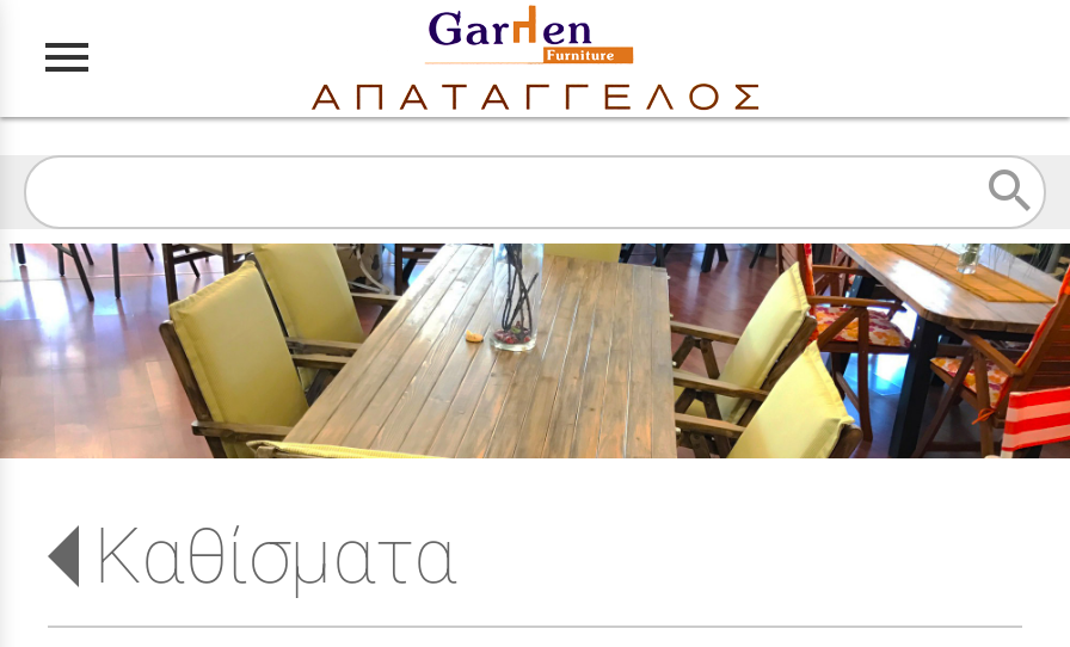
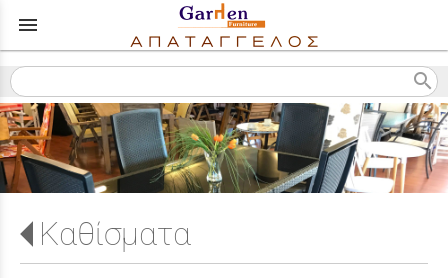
[7,241,1063,461] [image] -> [3,102,445,194] [image]

